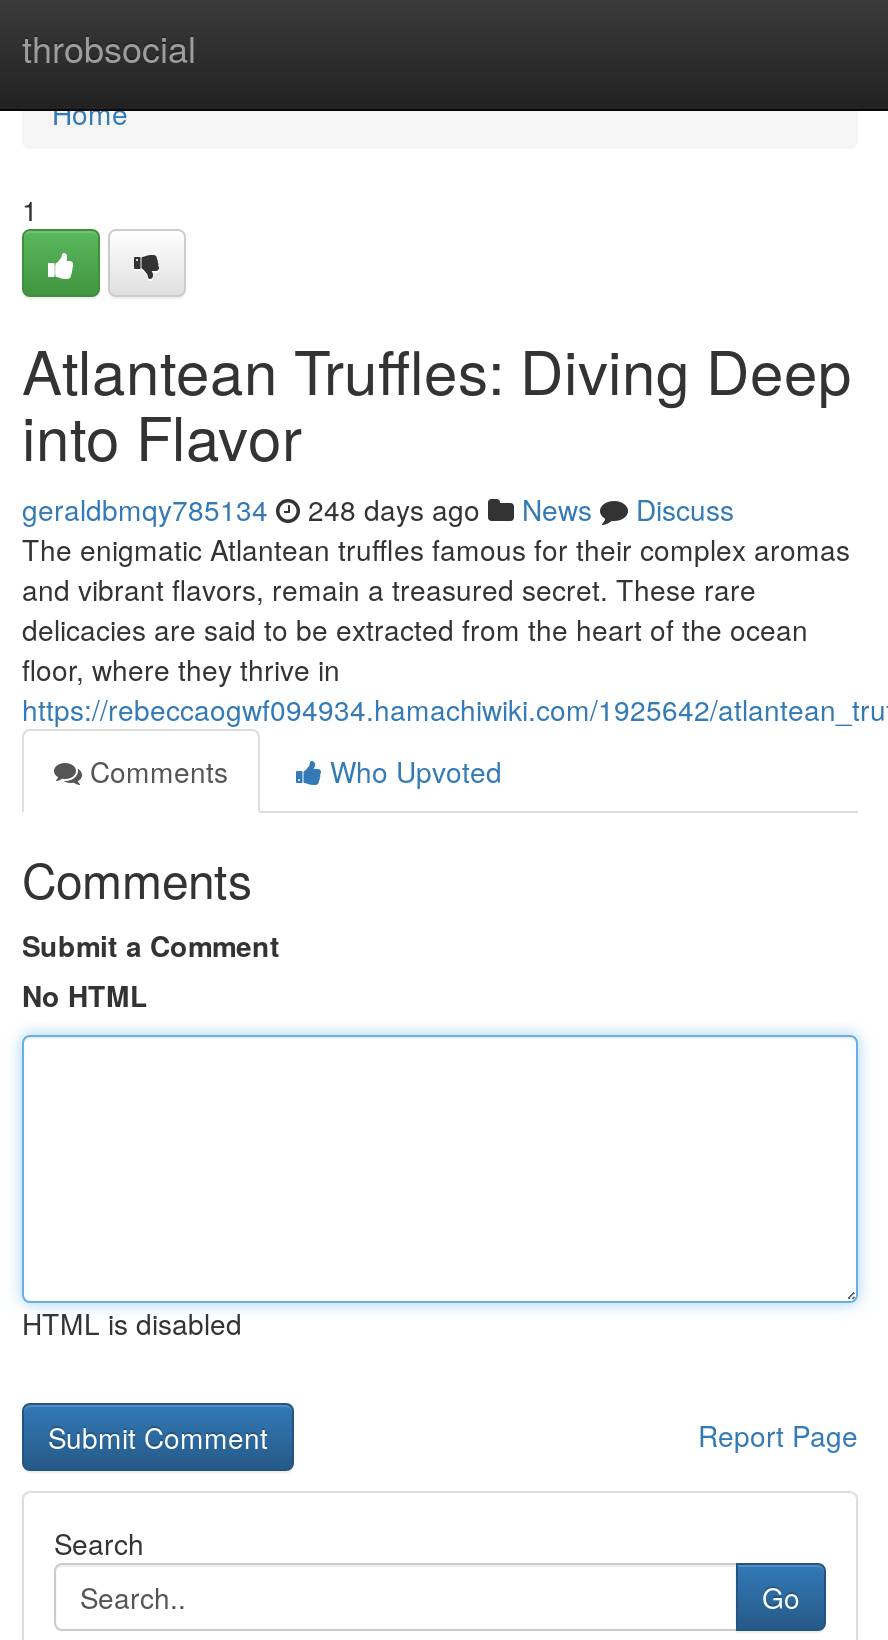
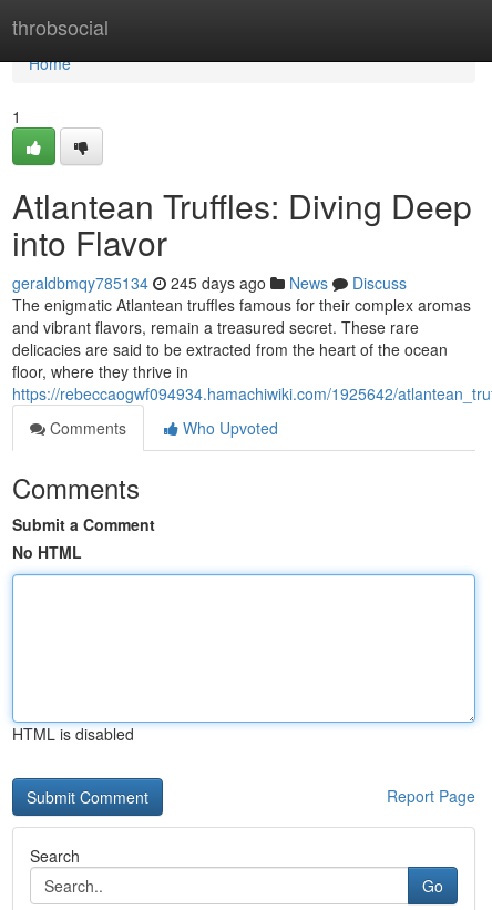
[22,489,734,529] geraldbmqy785134 248 days ago News Discuss -> [12,272,407,294] geraldbmqy785134 245 days ago News Discuss

